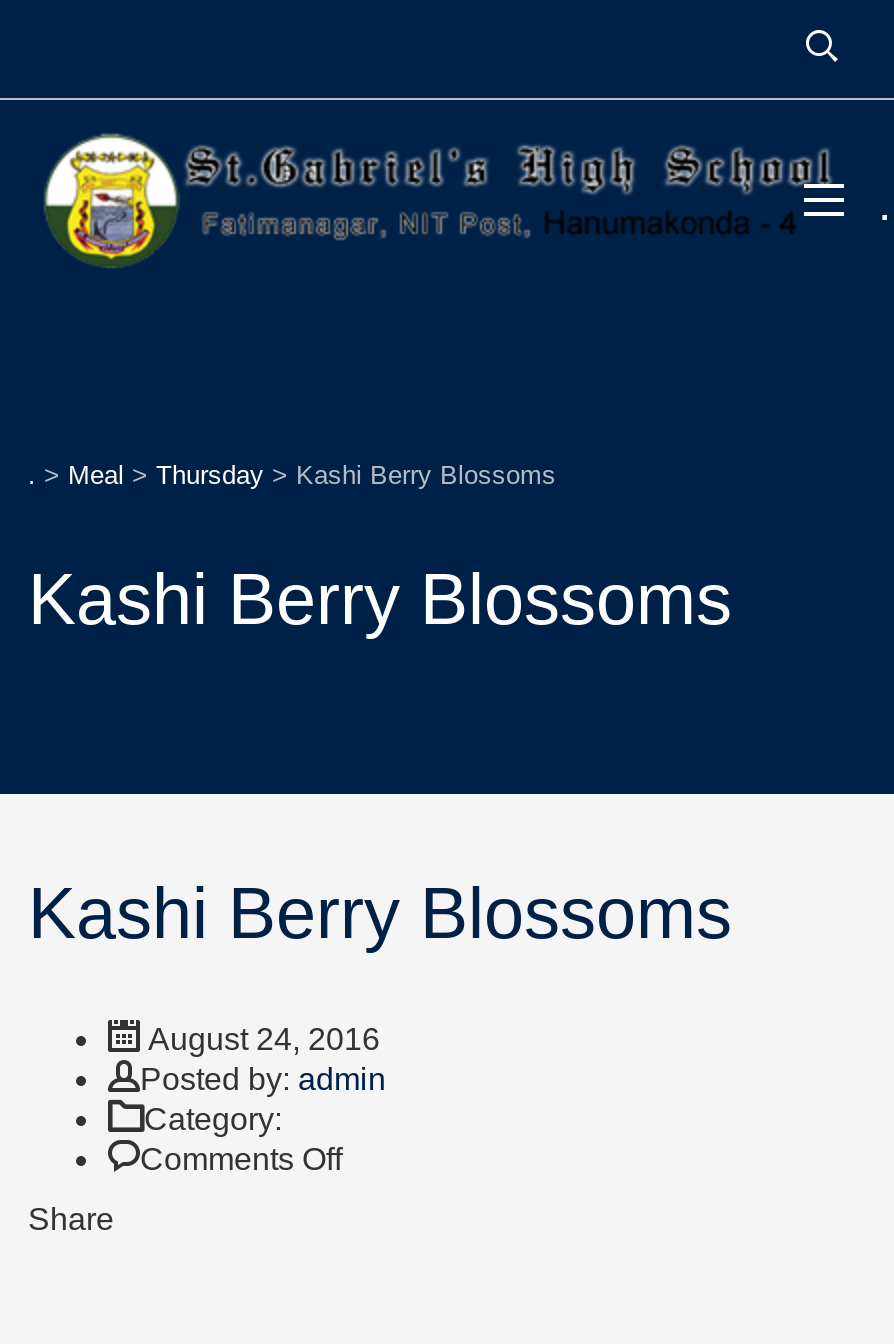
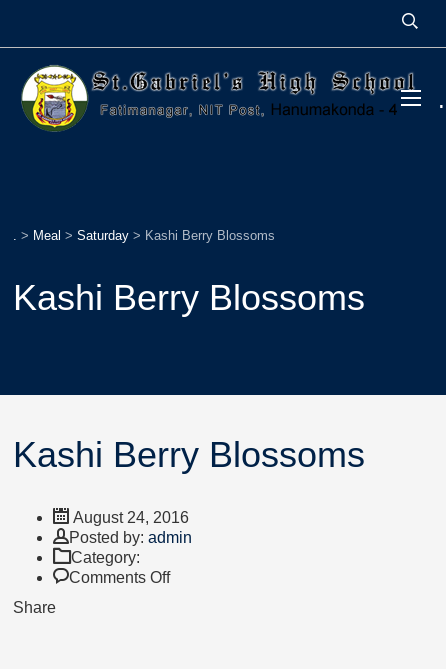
[28,460,556,490] . > Meal > Thursday > Kashi Berry Blossoms -> [13,228,275,243] . > Meal > Saturday > Kashi Berry Blossoms

